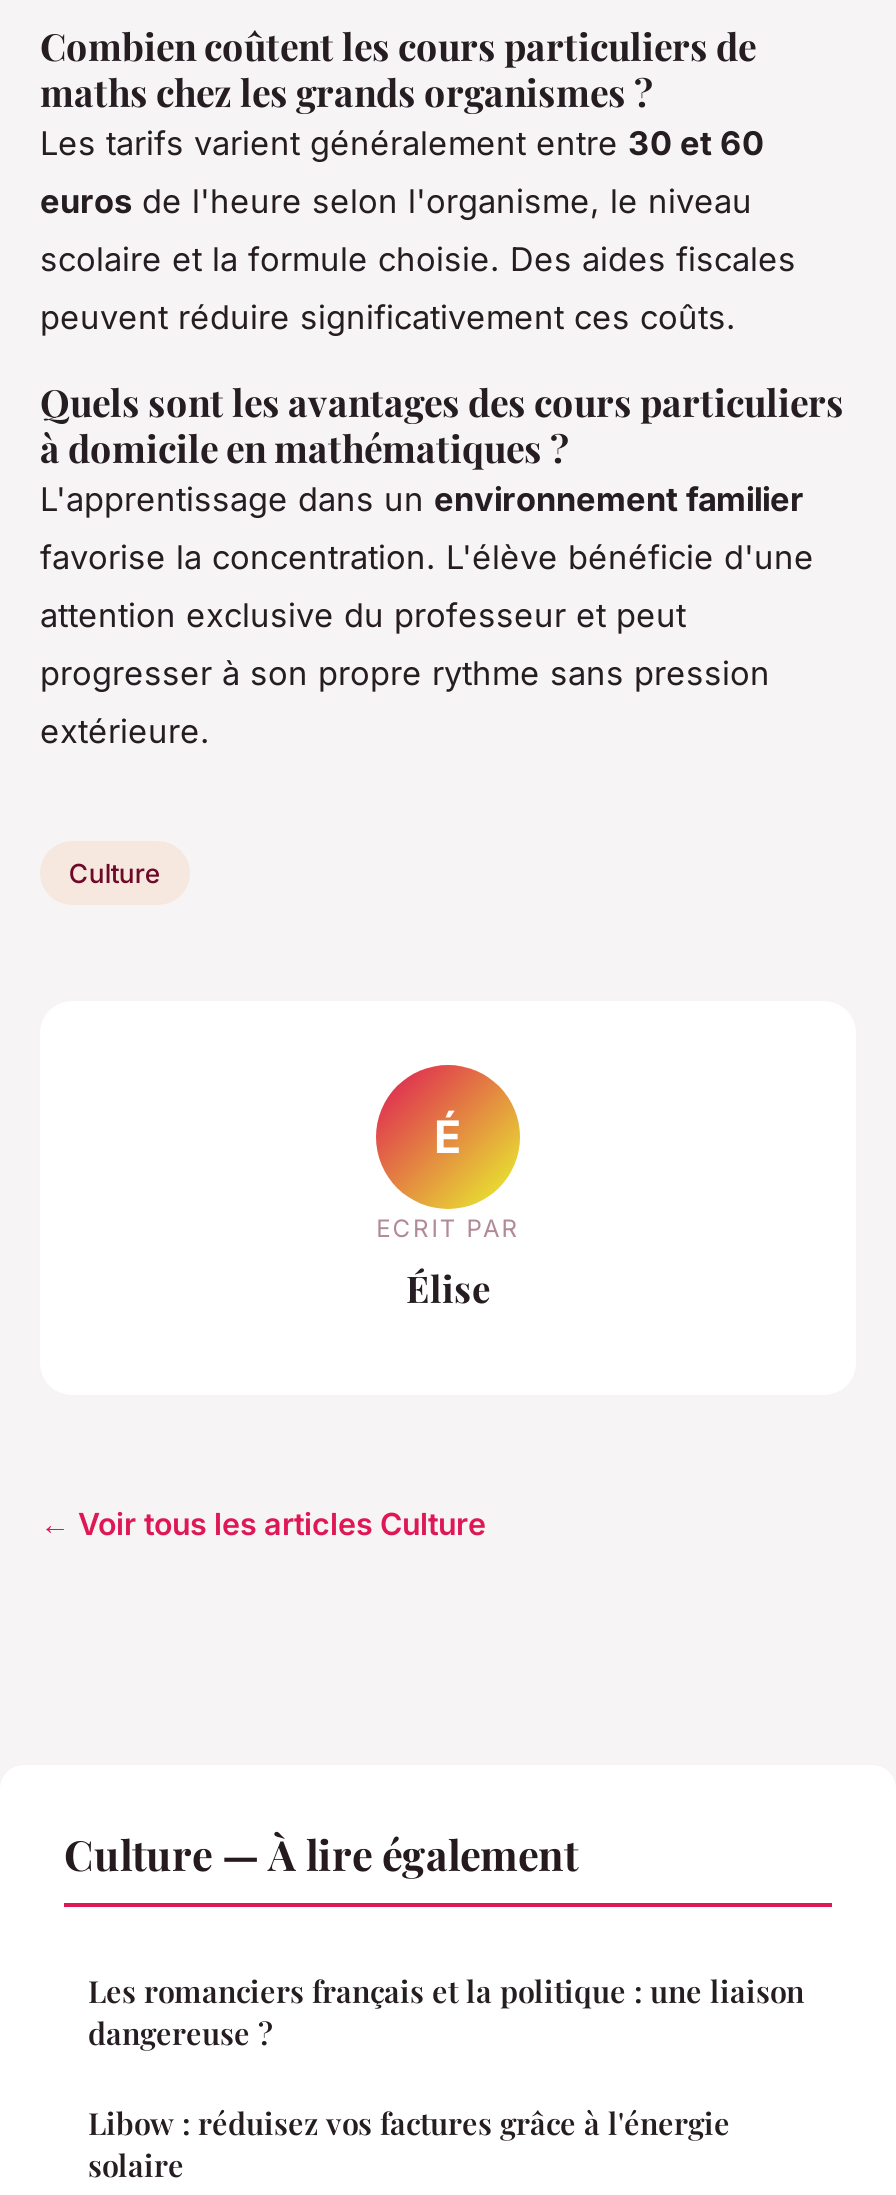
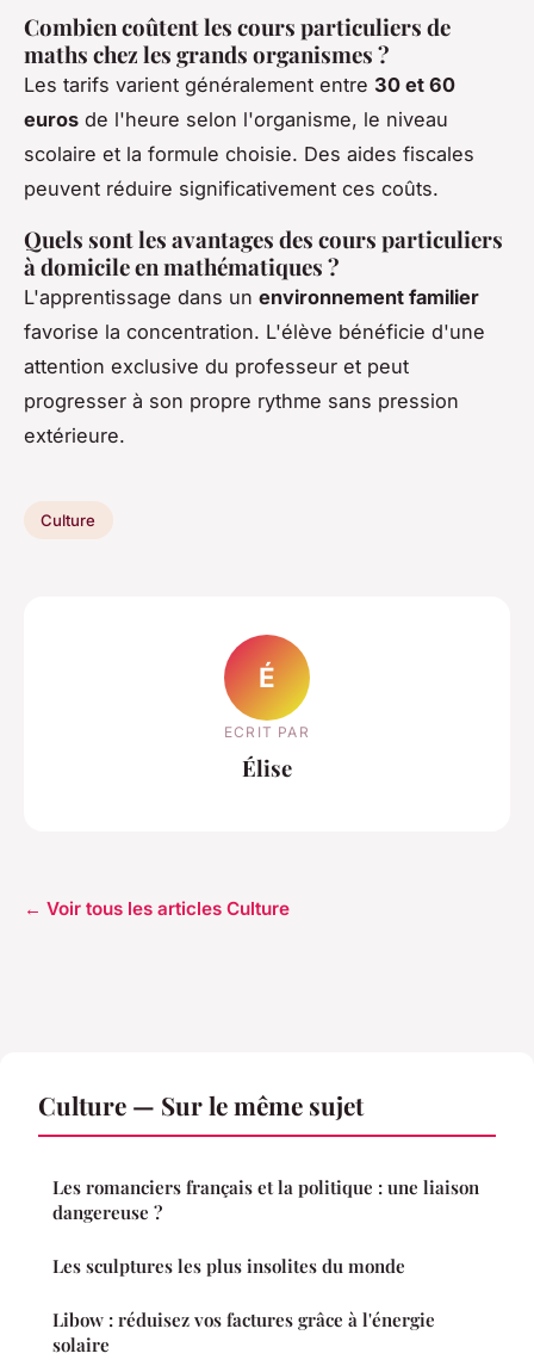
[64,1826,578,1882] Culture — À lire également -> [38,1088,364,1122] Culture — Sur le même sujet
none -> [52,1254,405,1278] Les sculptures les plus insolites du monde

